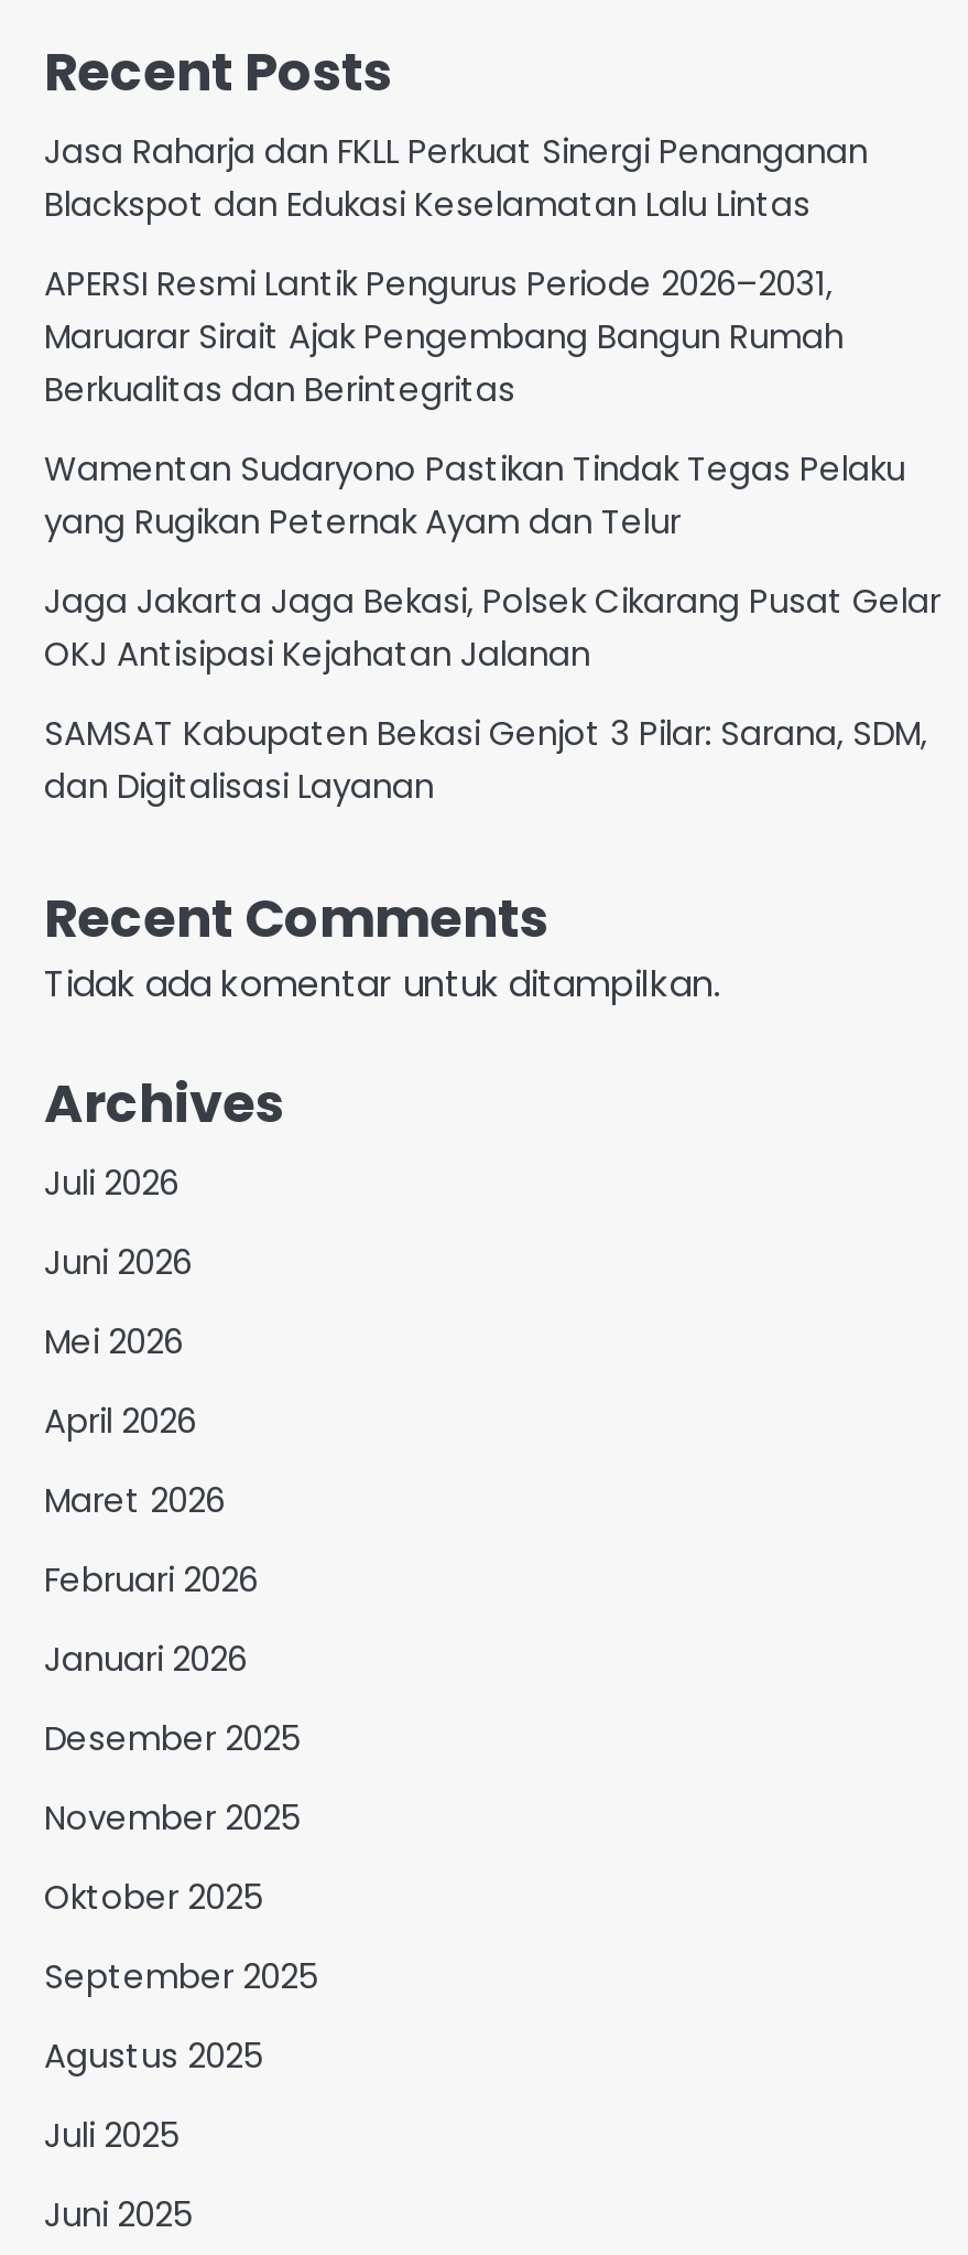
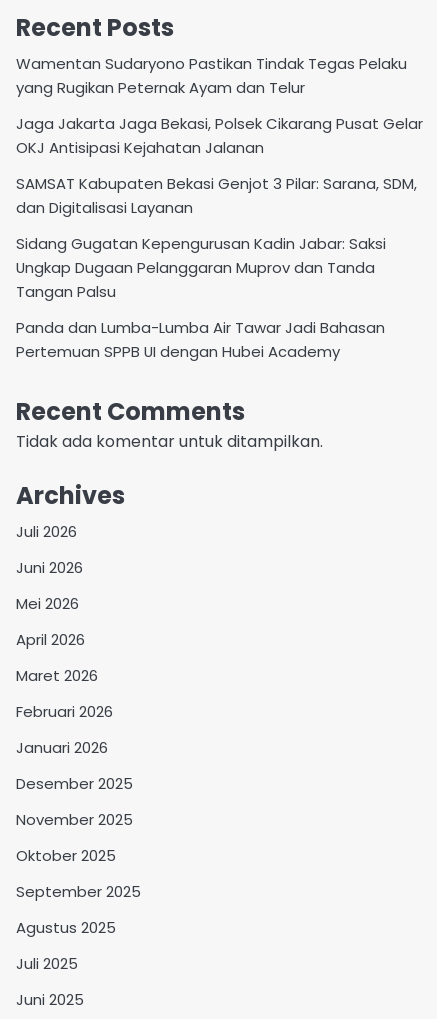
[44,128,868,412] Jasa Raharja dan FKLL Perkuat Sinergi Penanganan | Blackspot dan Edukasi Keselamatan Lalu Lintas | APERSI Resmi Lantik Pengurus Periode 2026–2031, | Maruarar Sirait Ajak Pengembang Bangun Rumah | Berkualitas dan Berintegritas -> none
moved [44,445,940,809] -> [16,53,423,218]: Wamentan Sudaryono Pastikan Tindak Tegas Pelaku | yang Rugikan Peternak Ayam dan Telur | Jaga Jakarta Jaga Bekasi, Polsek Cikarang Pusat Gelar | OKJ Antisipasi Kejahatan Jalanan | SAMSAT Kabupaten Bekasi Genjot 3 Pilar: Sarana, SDM, | dan Digitalisasi Layanan
none -> [16,233,386,362] Sidang Gugatan Kepengurusan Kadin Jabar: Saksi | Ungkap Dugaan Pelanggaran Muprov dan Tanda | Tangan Palsu | Panda dan Lumba-Lumba Air Tawar Jadi Bahasan | Pertemuan SPPB UI dengan Hubei Academy

